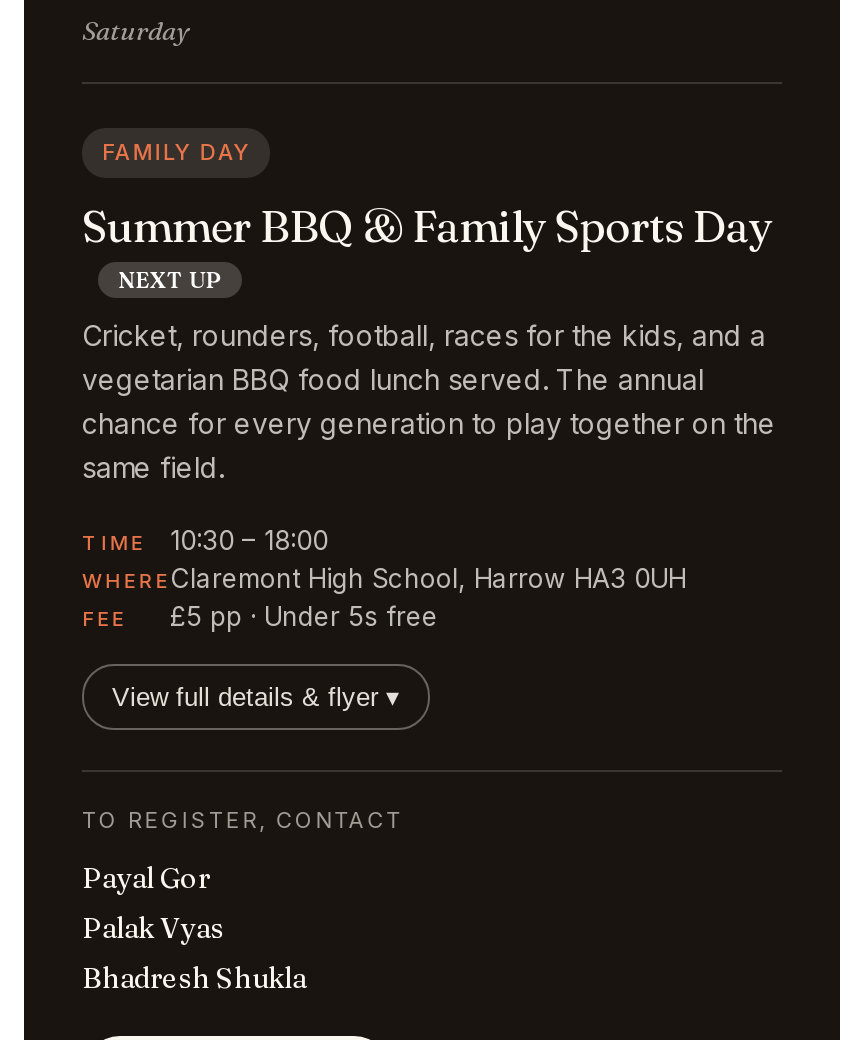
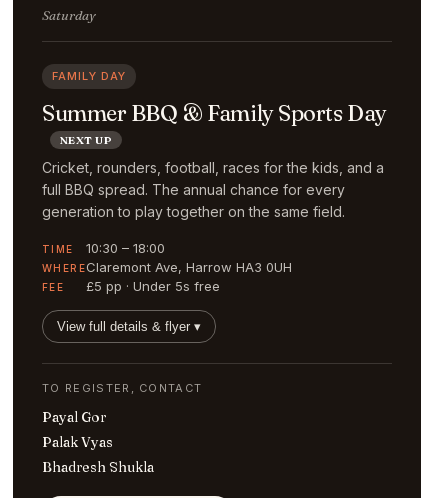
[82,362,776,484] vegetarian BBQ food lunch served. The annual | chance for every generation to play together on the | same field. -> [42,181,345,220] full BBQ spread. The annual chance for every | generation to play together on the same field.
[82,562,686,594] WHERE Claremont High School, Harrow HA3 0UH -> [42,259,292,275] WHERE Claremont Ave, Harrow HA3 0UH

